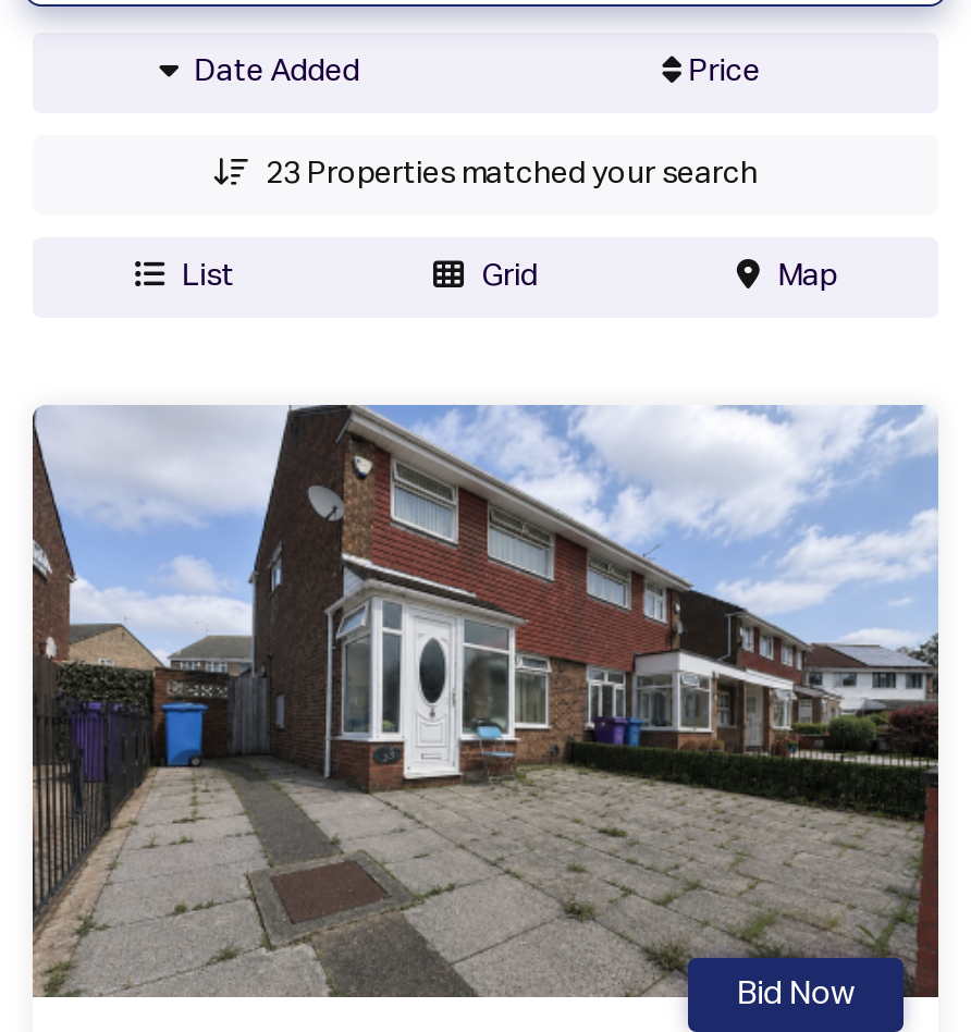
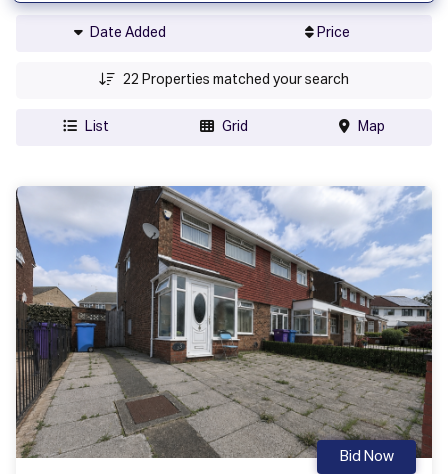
[266,159,758,189] 23 Properties matched your search -> [123,73,349,87] 22 Properties matched your search

